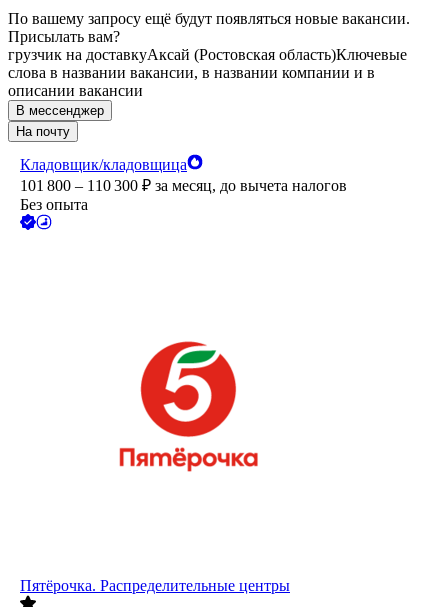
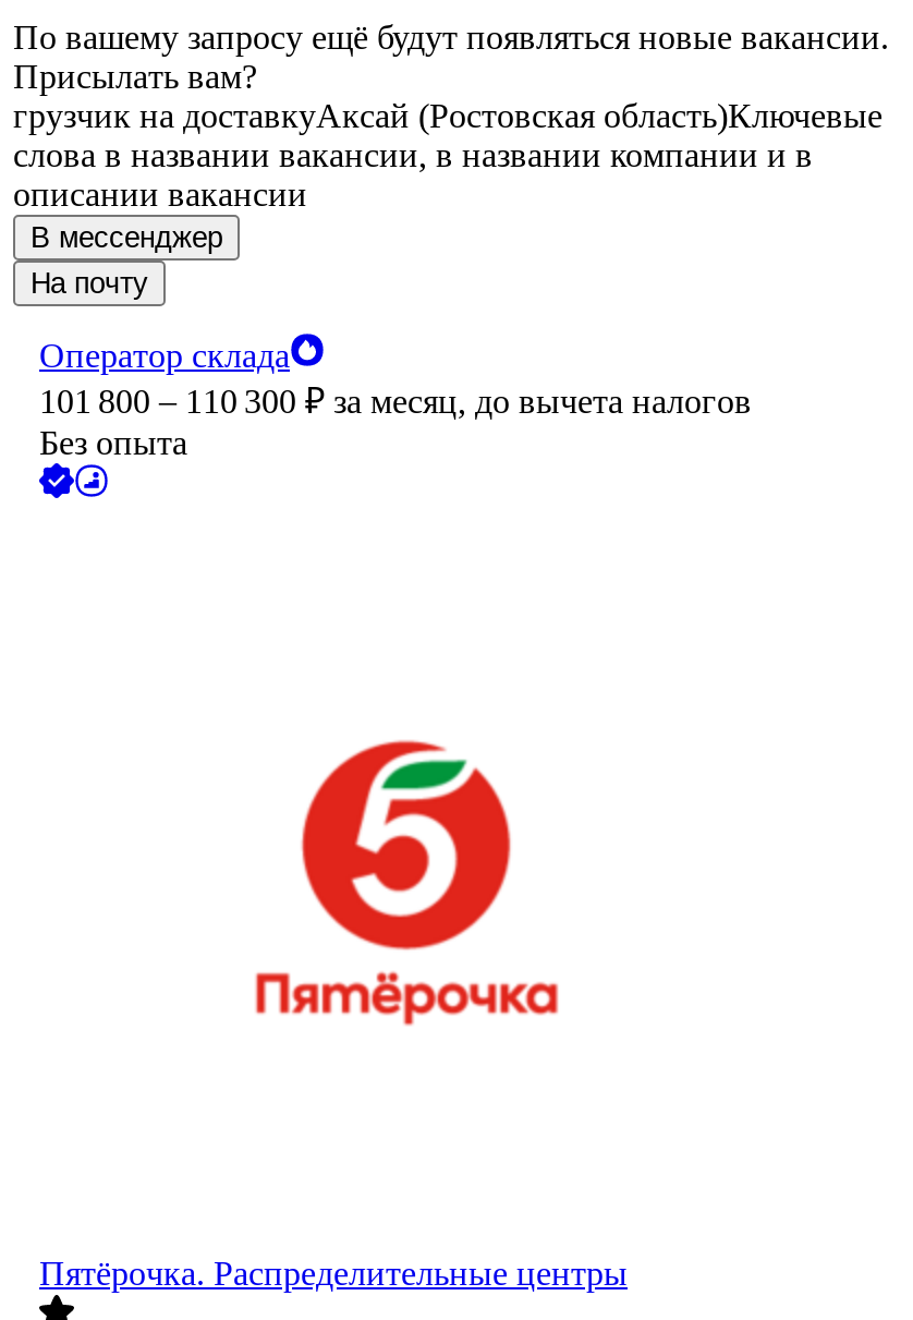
[20,156,187,173] Кладовщик/кладовщица -> [39,337,290,375] Оператор склада

